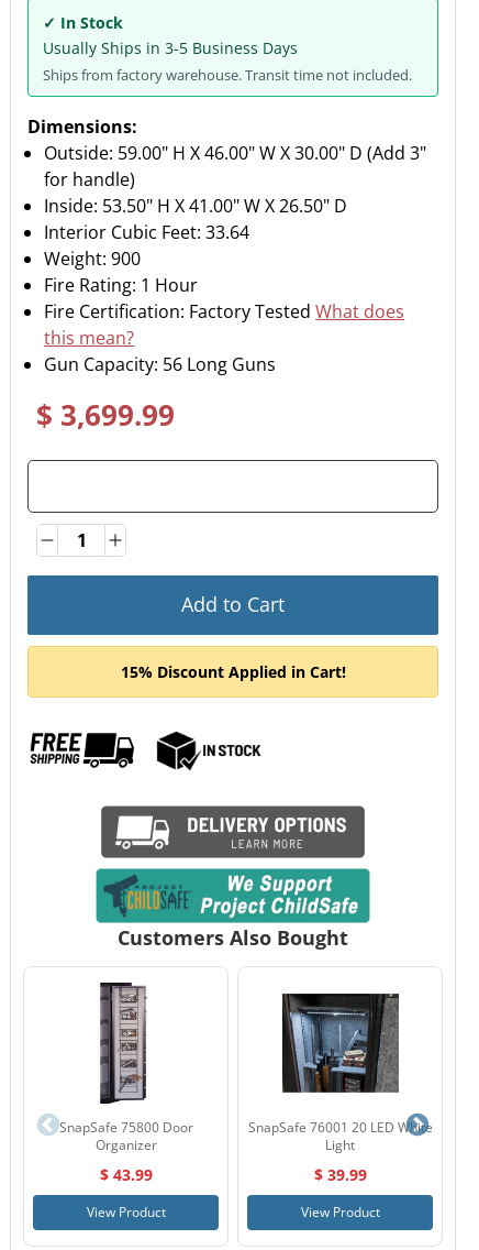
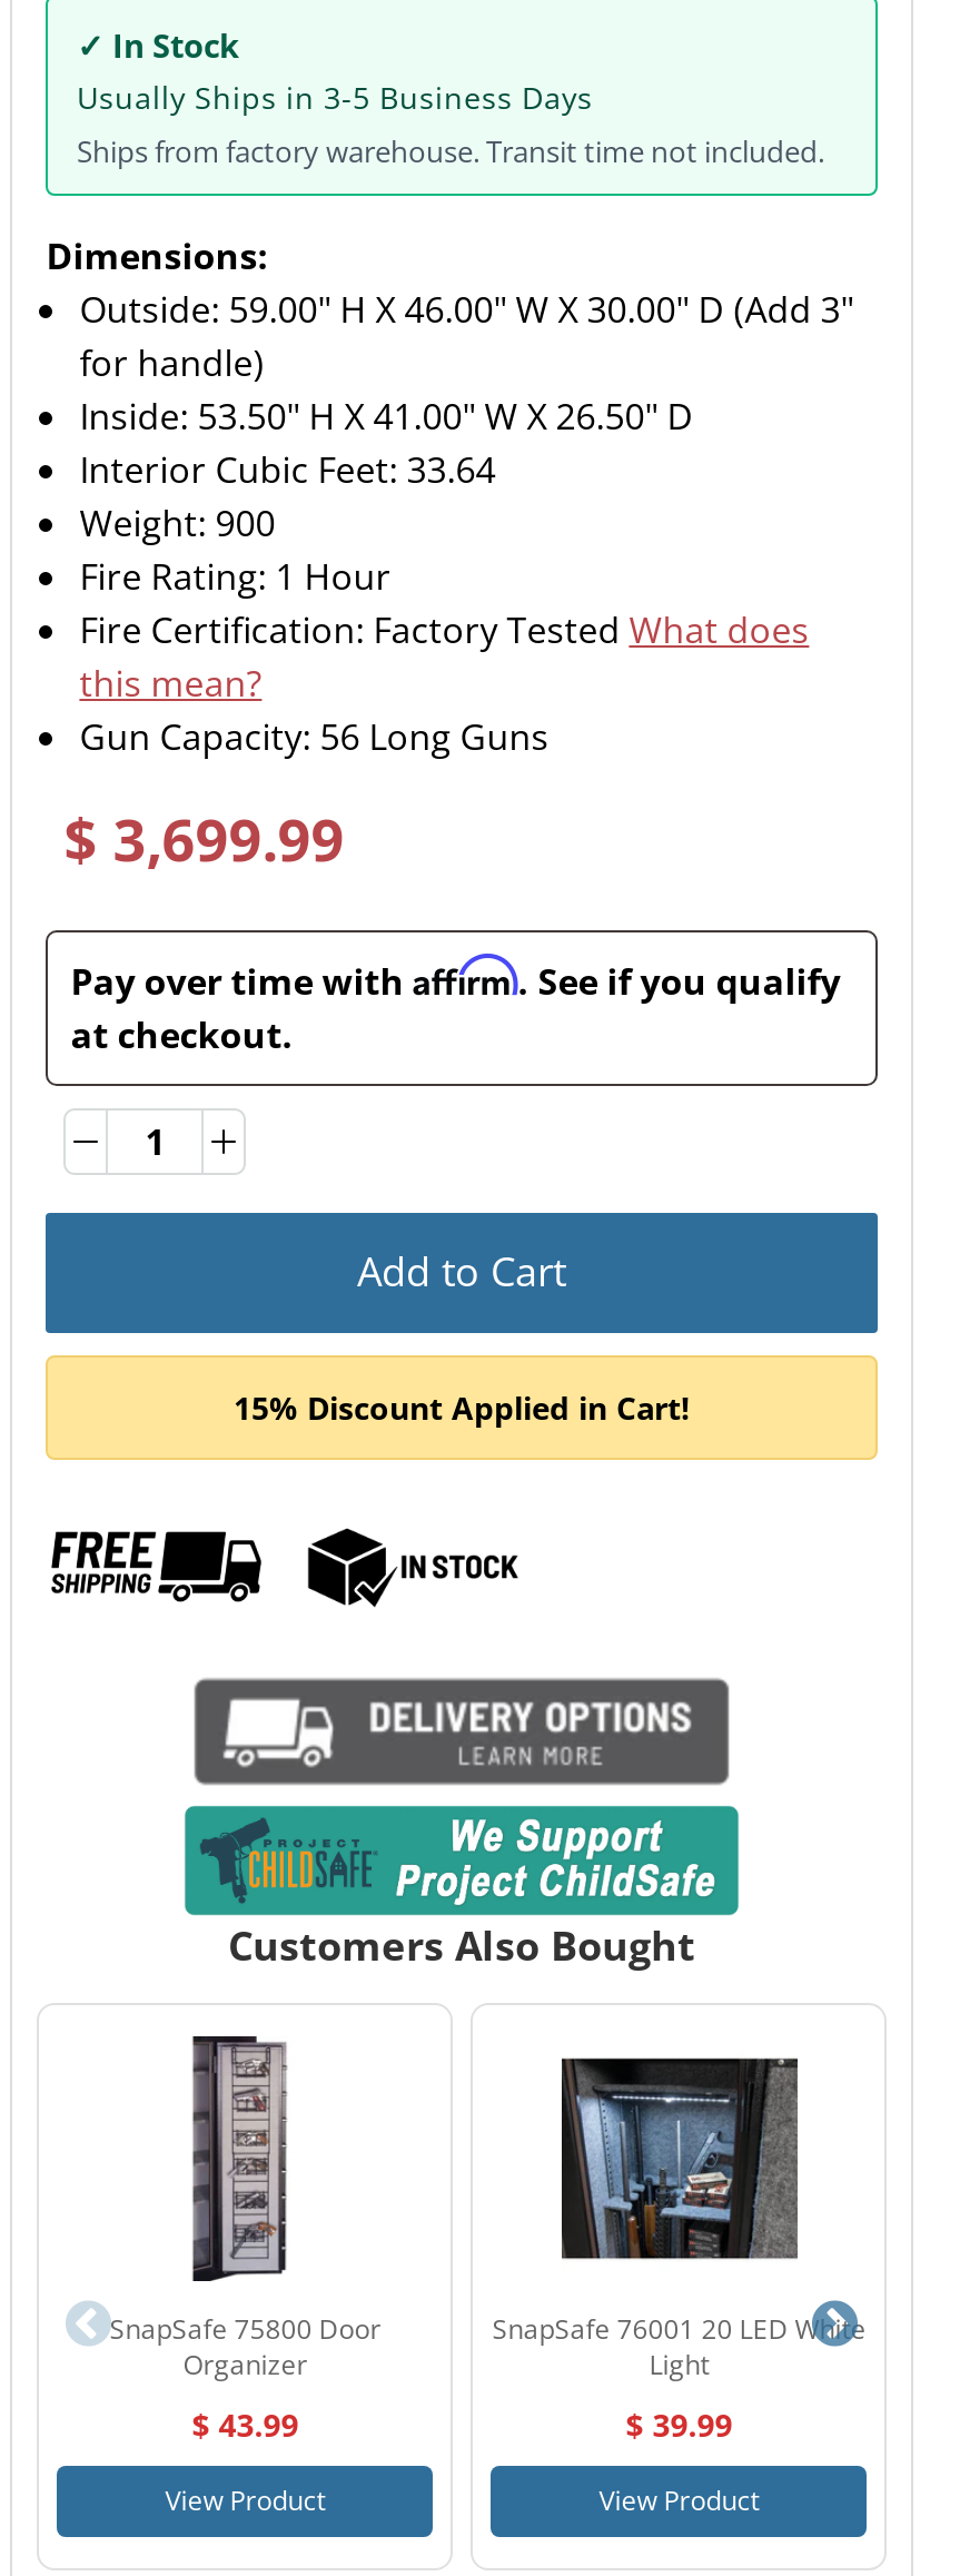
none -> [71,952,840,1059] Pay over time with Affirm. See if you qualify | at checkout.

